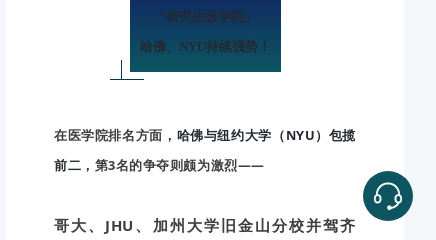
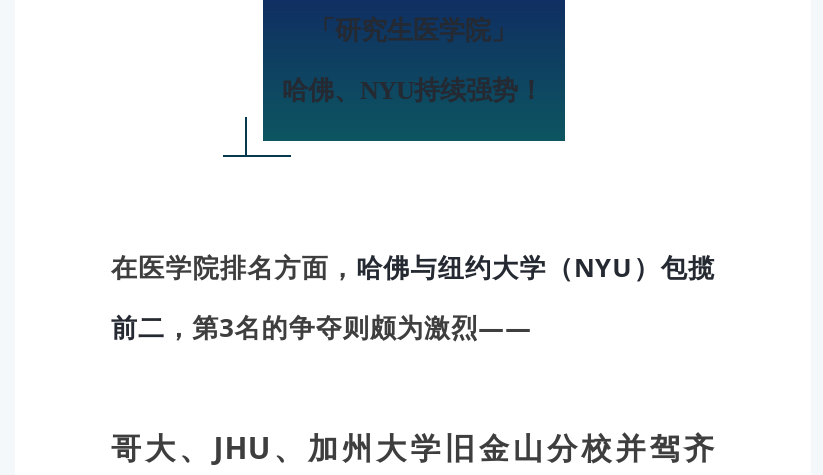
[362,170,414,222] [image] -> none

